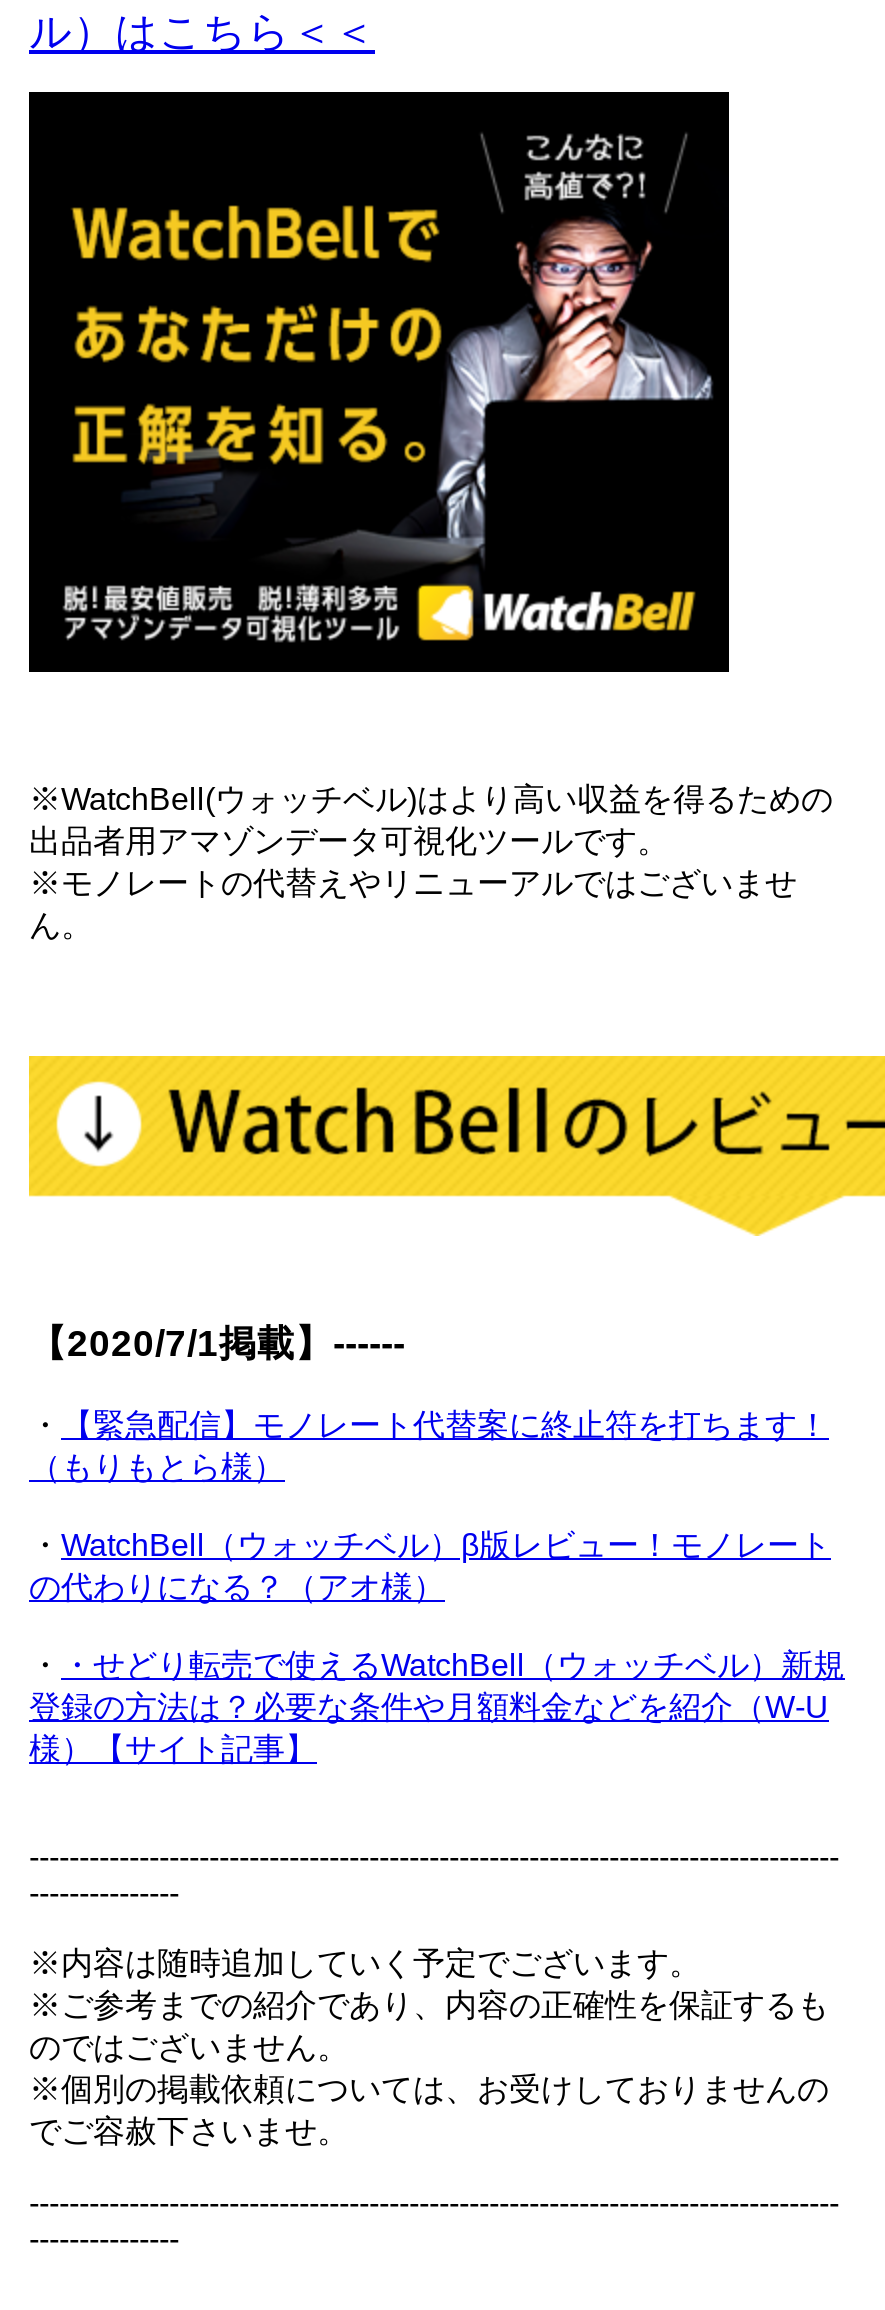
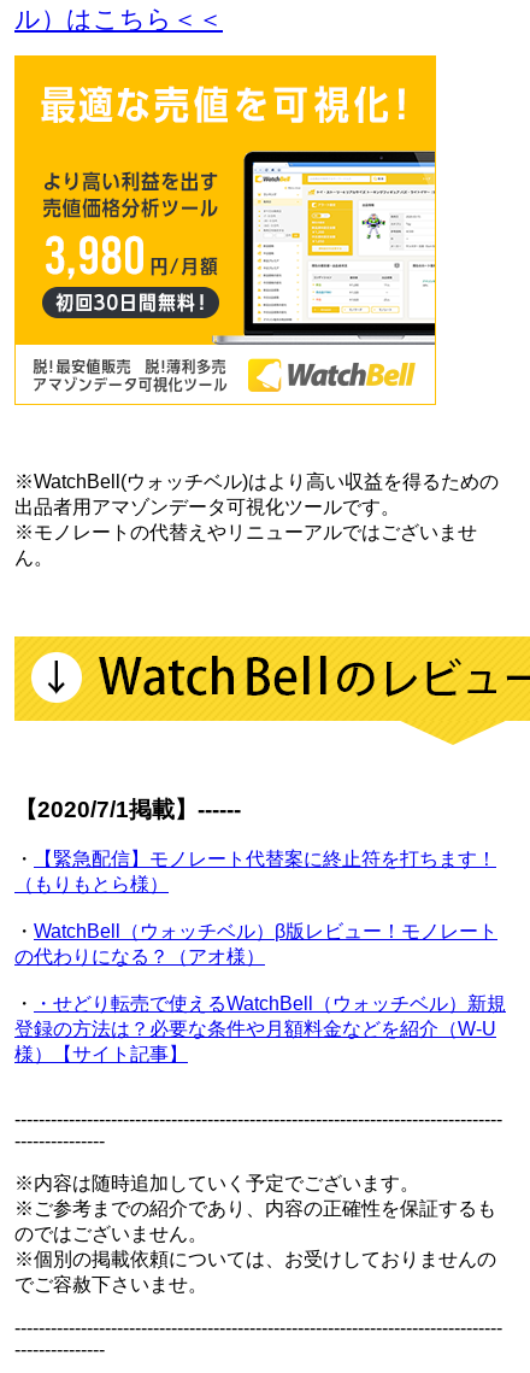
[27,90,731,674] [image] -> [13,54,437,406] [image]

